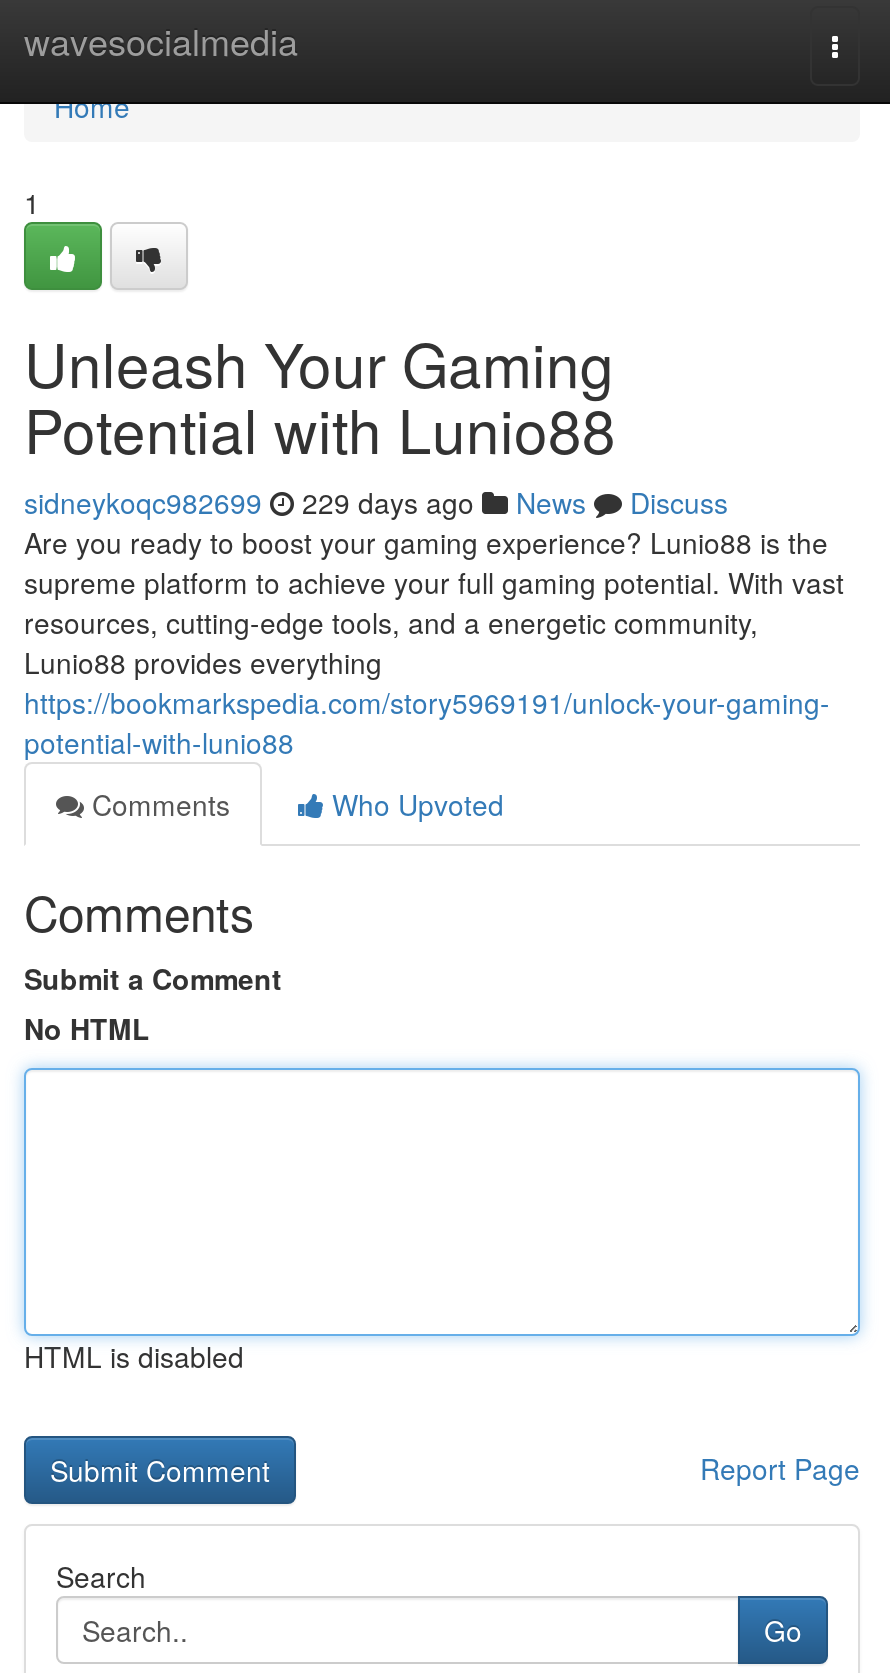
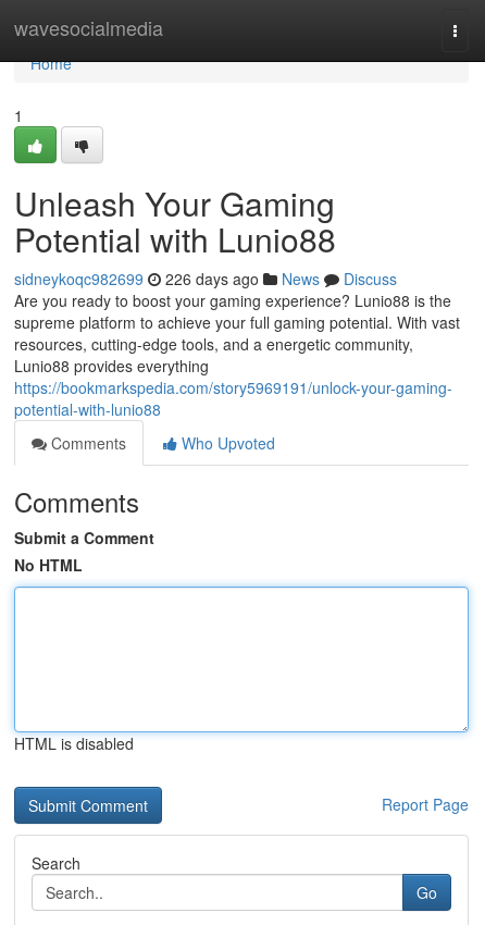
[24,482,728,522] sidneykoqc982699 229 days ago News Discuss -> [14,268,397,289] sidneykoqc982699 226 days ago News Discuss

